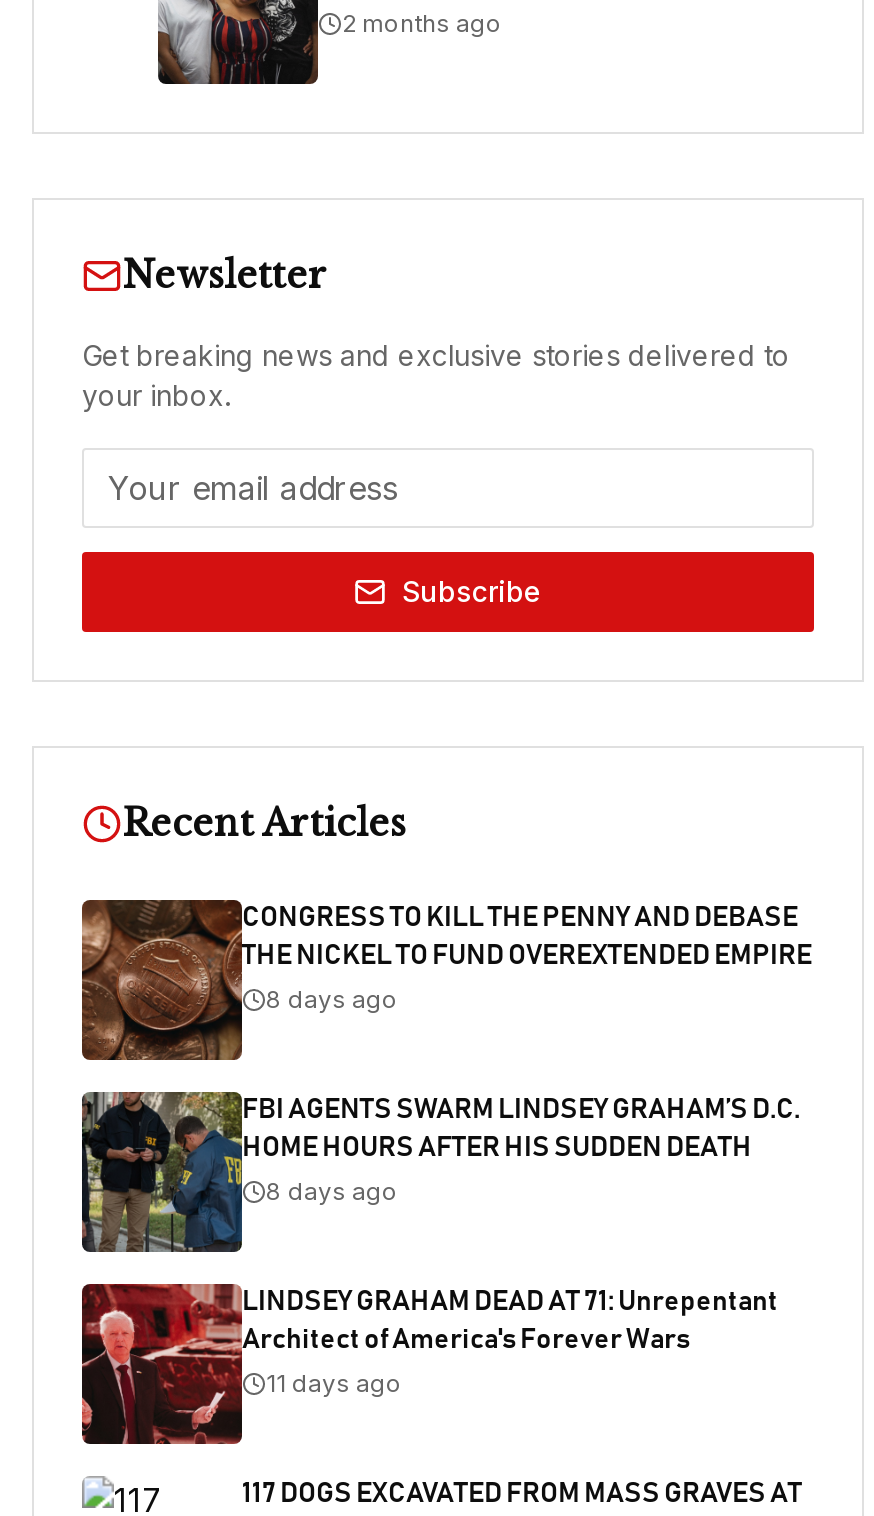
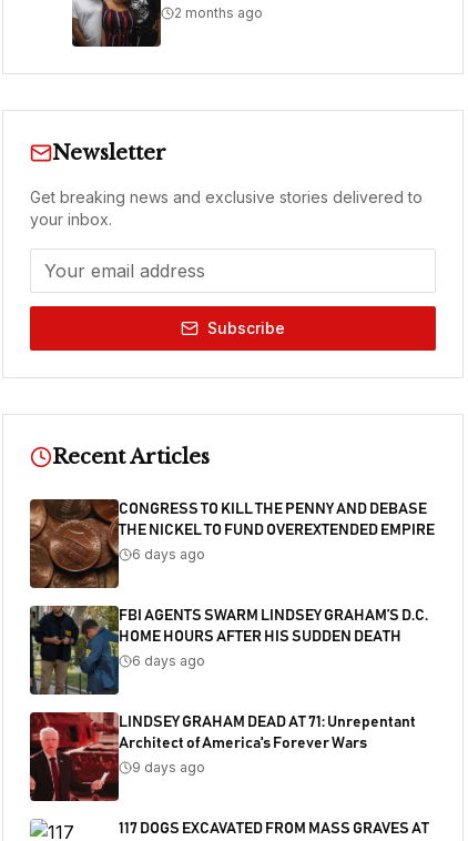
[266,984,398,1014] 8 days ago -> [132,546,205,563] 6 days ago
[266,1176,398,1206] 8 days ago -> [132,652,205,669] 6 days ago
[266,1368,402,1398] 11 days ago -> [132,759,205,776] 9 days ago

